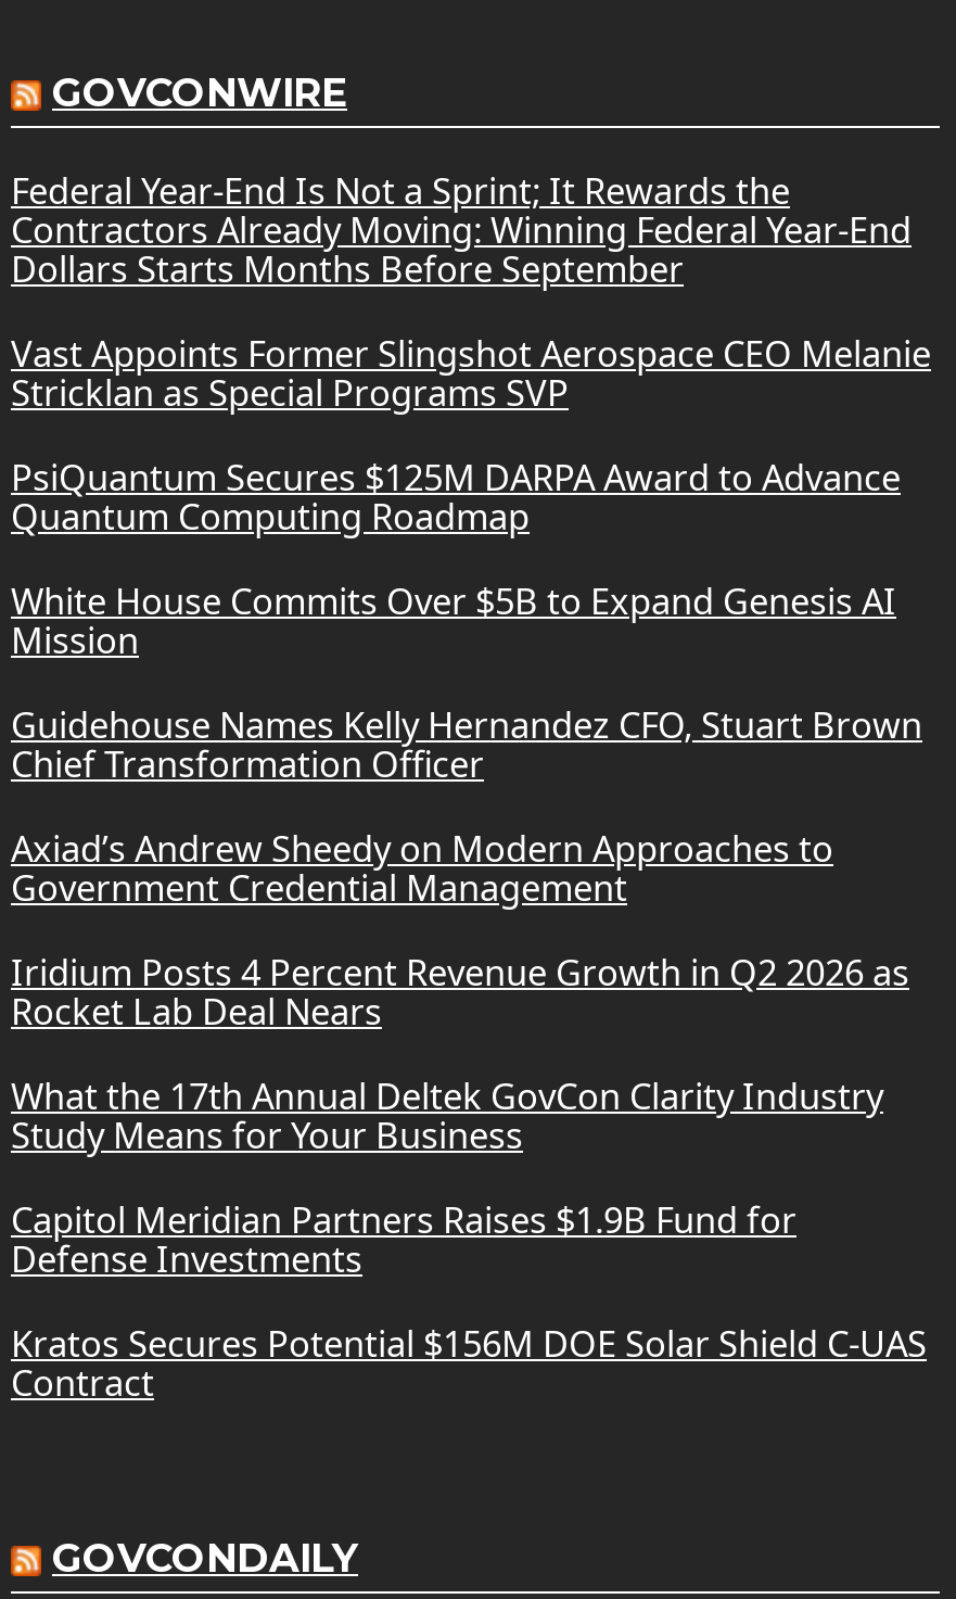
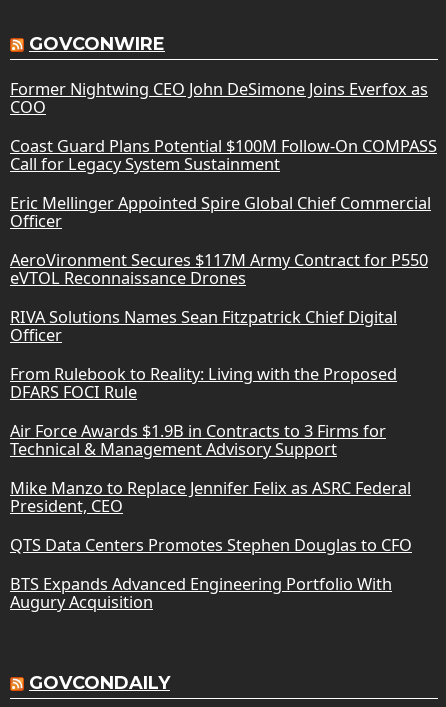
[11,167,912,293] Federal Year-End Is Not a Sprint; It Rewards the | Contractors Already Moving: Winning Federal Year-End | Dollars Starts Months Before September -> [10,78,428,118] Former Nightwing CEO John DeSimone Joins Everfox as | COO
[11,330,931,417] Vast Appoints Former Slingshot Aerospace CEO Melanie | Stricklan as Special Programs SVP -> [10,135,437,175] Coast Guard Plans Potential $100M Follow-On COMPASS | Call for Legacy System Sustainment
[11,454,901,540] PsiQuantum Secures $125M DARPA Award to Advance | Quantum Computing Roadmap -> [10,192,431,232] Eric Mellinger Appointed Spire Global Chief Commercial | Officer
[11,577,896,664] White House Commits Over $5B to Expand Genesis AI | Mission -> [10,249,428,289] AeroVironment Secures $117M Army Contract for P550 | eVTOL Reconnaissance Drones
[11,701,922,788] Guidehouse Names Kelly Hernandez CFO, Stuart Brown | Chief Transformation Officer -> [10,306,397,346] RIVA Solutions Names Sean Fitzpatrick Chief Digital | Officer
[11,825,833,912] Axiad’s Andrew Sheedy on Modern Approaches to | Government Credential Management -> [10,363,397,403] From Rulebook to Reality: Living with the Proposed | DFARS FOCI Rule
[11,949,909,1035] Iridium Posts 4 Percent Revenue Growth in Q2 2026 as | Rocket Lab Deal Nears -> [10,420,386,460] Air Force Awards $1.9B in Contracts to 3 Firms for | Technical & Management Advisory Support
[11,1072,883,1159] What the 17th Annual Deltek GovCon Clarity Industry | Study Means for Your Business -> [10,477,411,517] Mike Manzo to Replace Jennifer Felix as ASRC Federal | President, CEO
[11,1196,796,1283] Capitol Meridian Partners Raises $1.9B Fund for | Defense Investments -> [10,534,412,556] QTS Data Centers Promotes Stephen Douglas to CFO
[11,1320,927,1407] Kratos Secures Potential $156M DOE Solar Shield C-UAS | Contract -> [10,573,392,613] BTS Expands Advanced Engineering Portfolio With | Augury Acquisition

